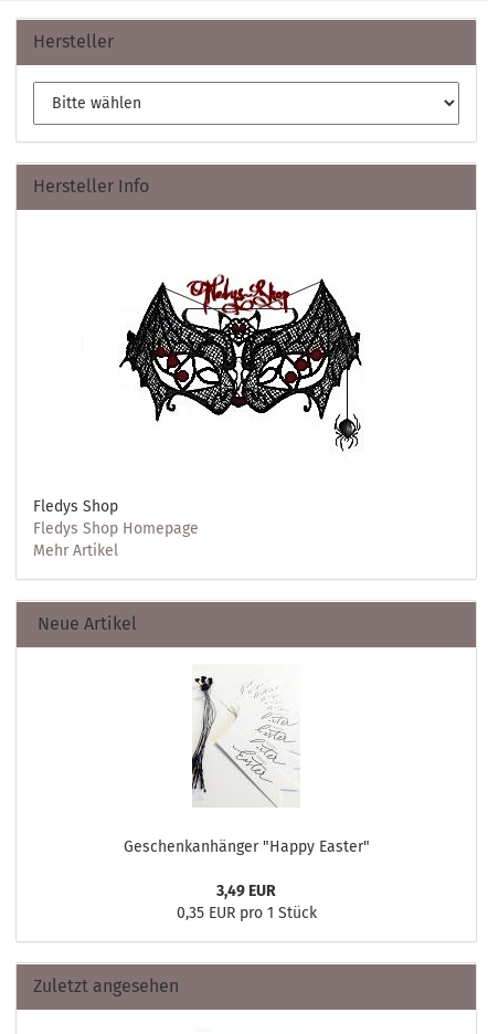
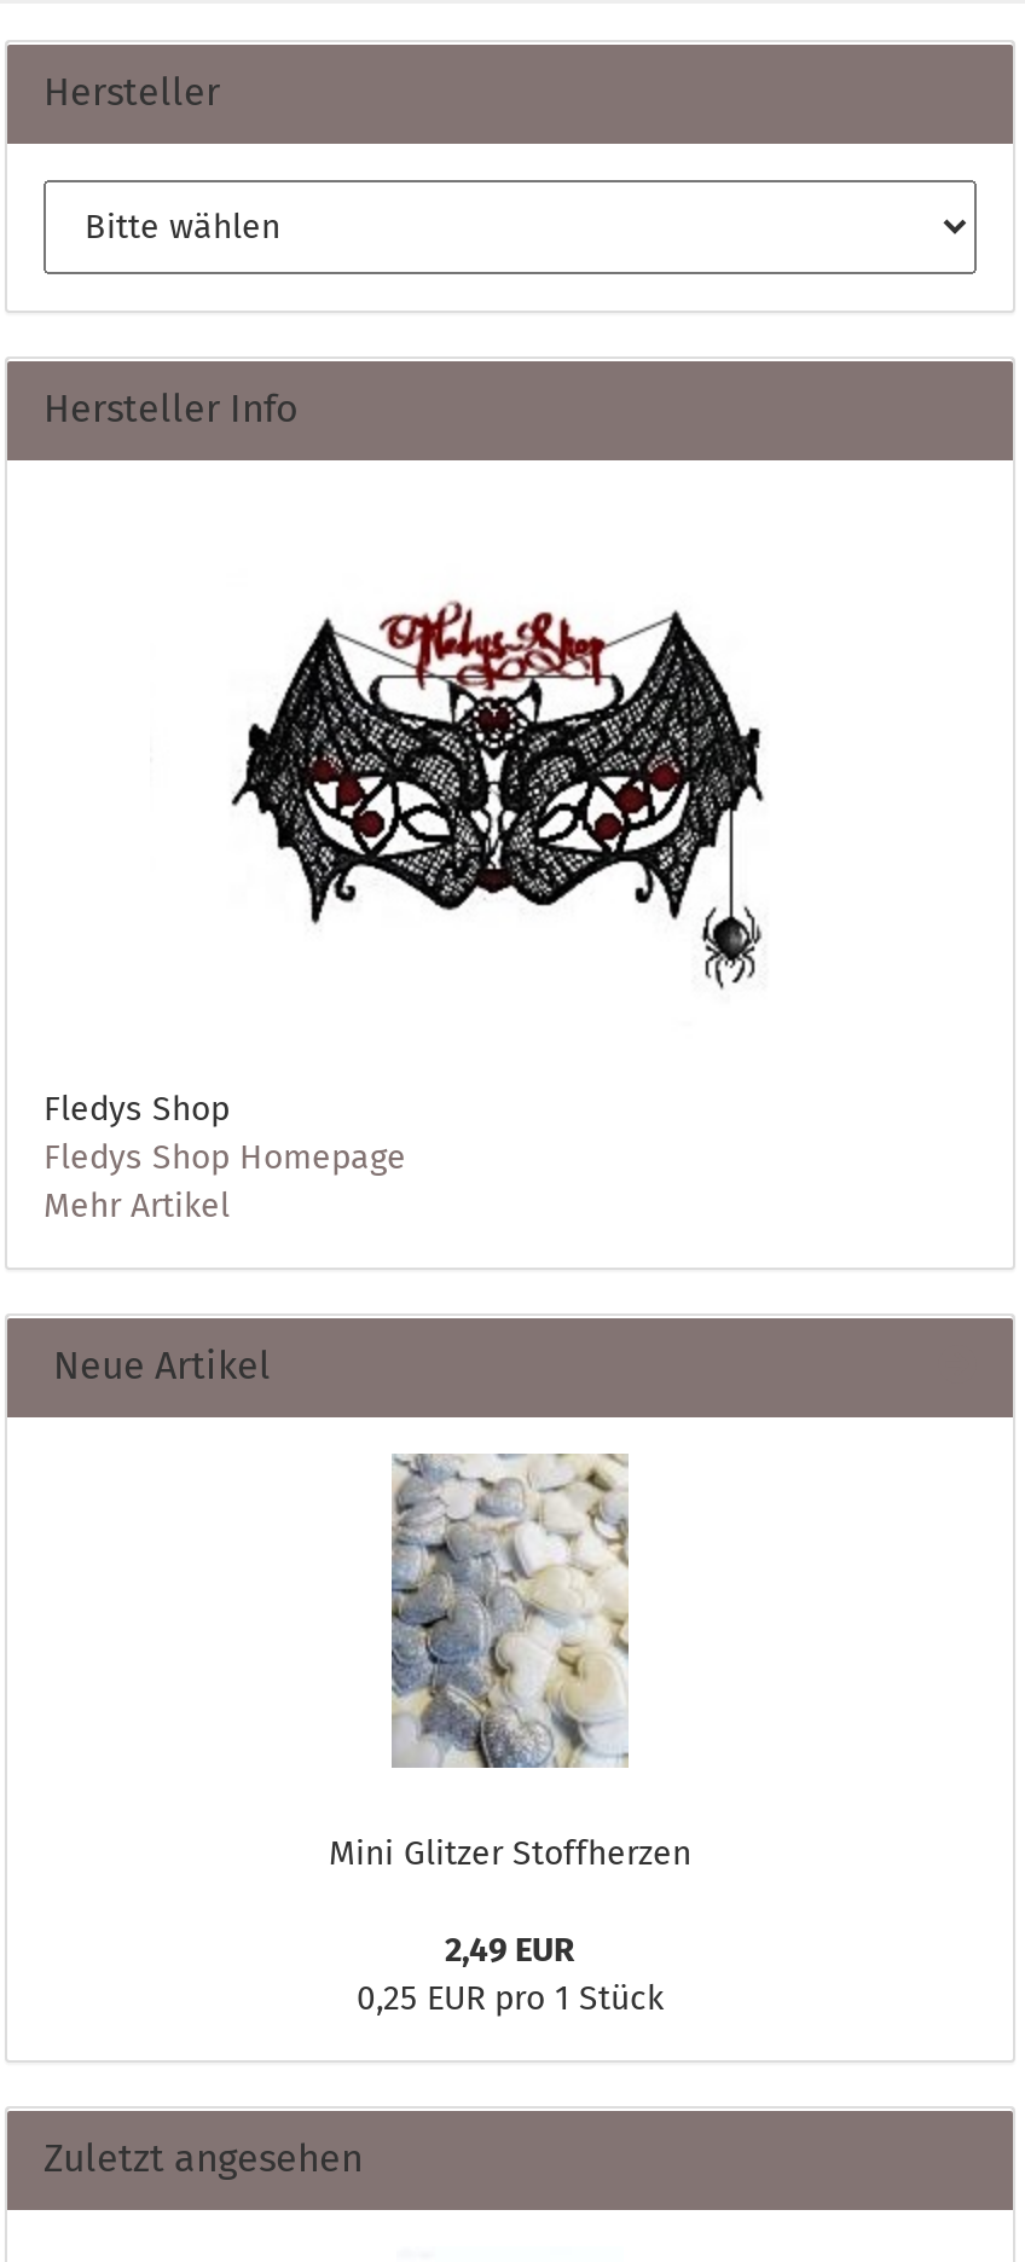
[123,665,369,856] [image] | Geschenkanhänger "Happy Easter" -> [329,1451,691,1875] [image] | Mini Glitzer Stoffherzen
[176,882,316,923] 3,49 EUR | 0,35 EUR pro 1 Stück -> [357,1930,664,2020] 2,49 EUR | 0,25 EUR pro 1 Stück

